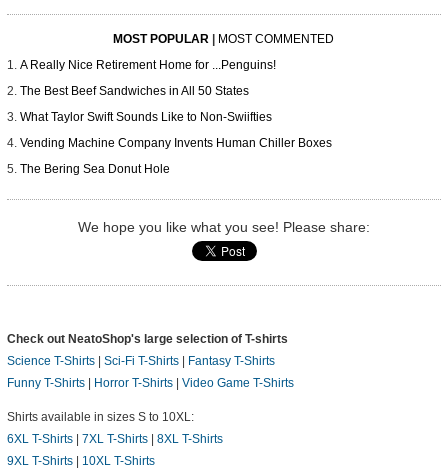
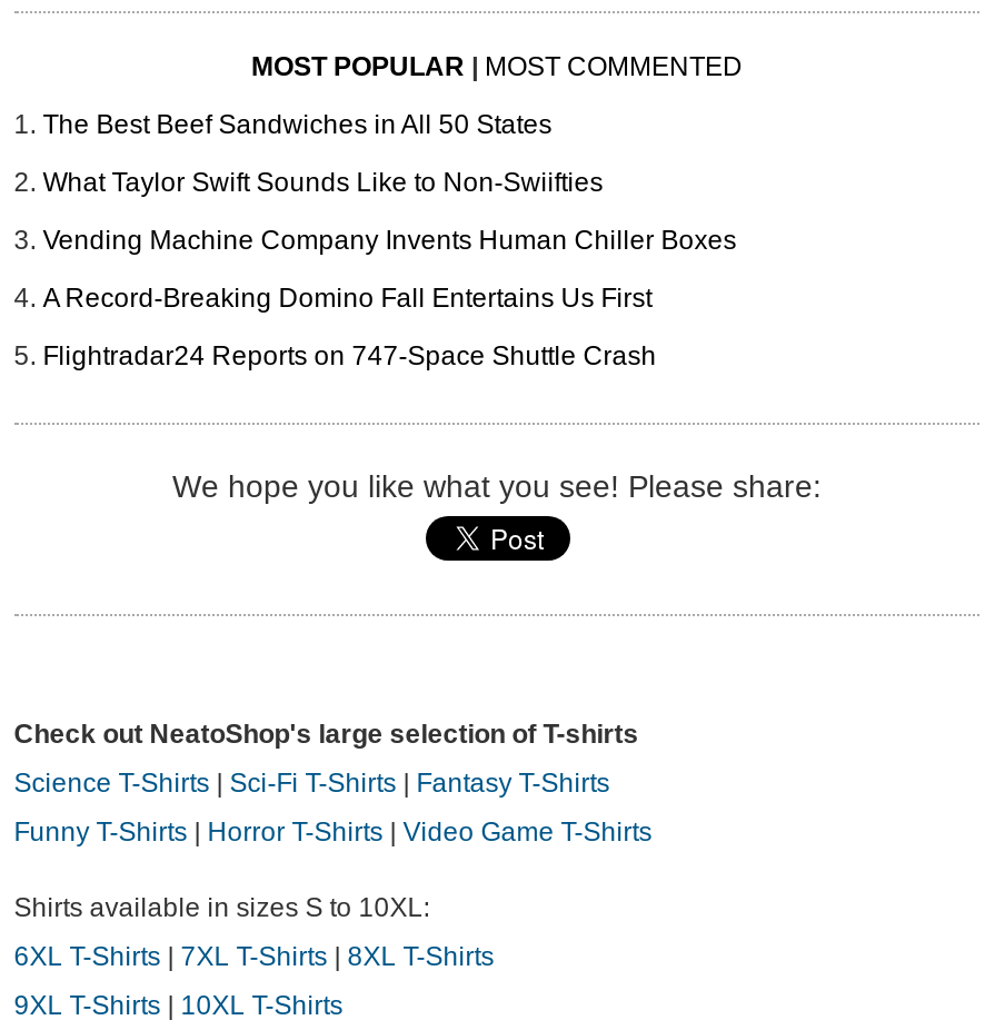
[20,58,276,72] A Really Nice Retirement Home for ...Penguins! -> none
moved [20,84,332,150] -> [43,110,736,257]: The Best Beef Sandwiches in All 50 States | What Taylor Swift Sounds Like to Non-Swiifties | Vending Machine Company Invents Human Chiller Boxes
[20,162,170,176] The Bering Sea Donut Hole -> [43,284,656,373] A Record-Breaking Domino Fall Entertains Us First | Flightradar24 Reports on 747-Space Shuttle Crash

